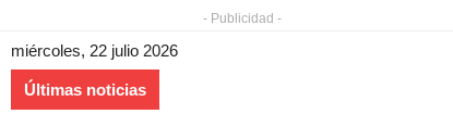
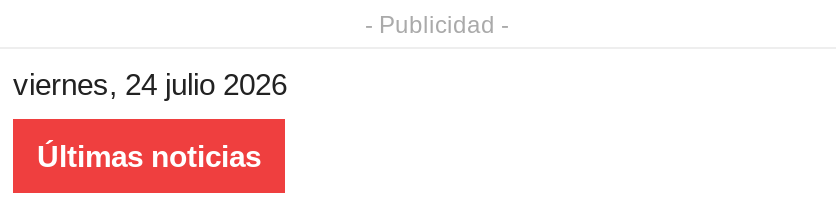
[11,41,178,60] miércoles, 22 julio 2026 -> [13,67,287,101] viernes, 24 julio 2026

